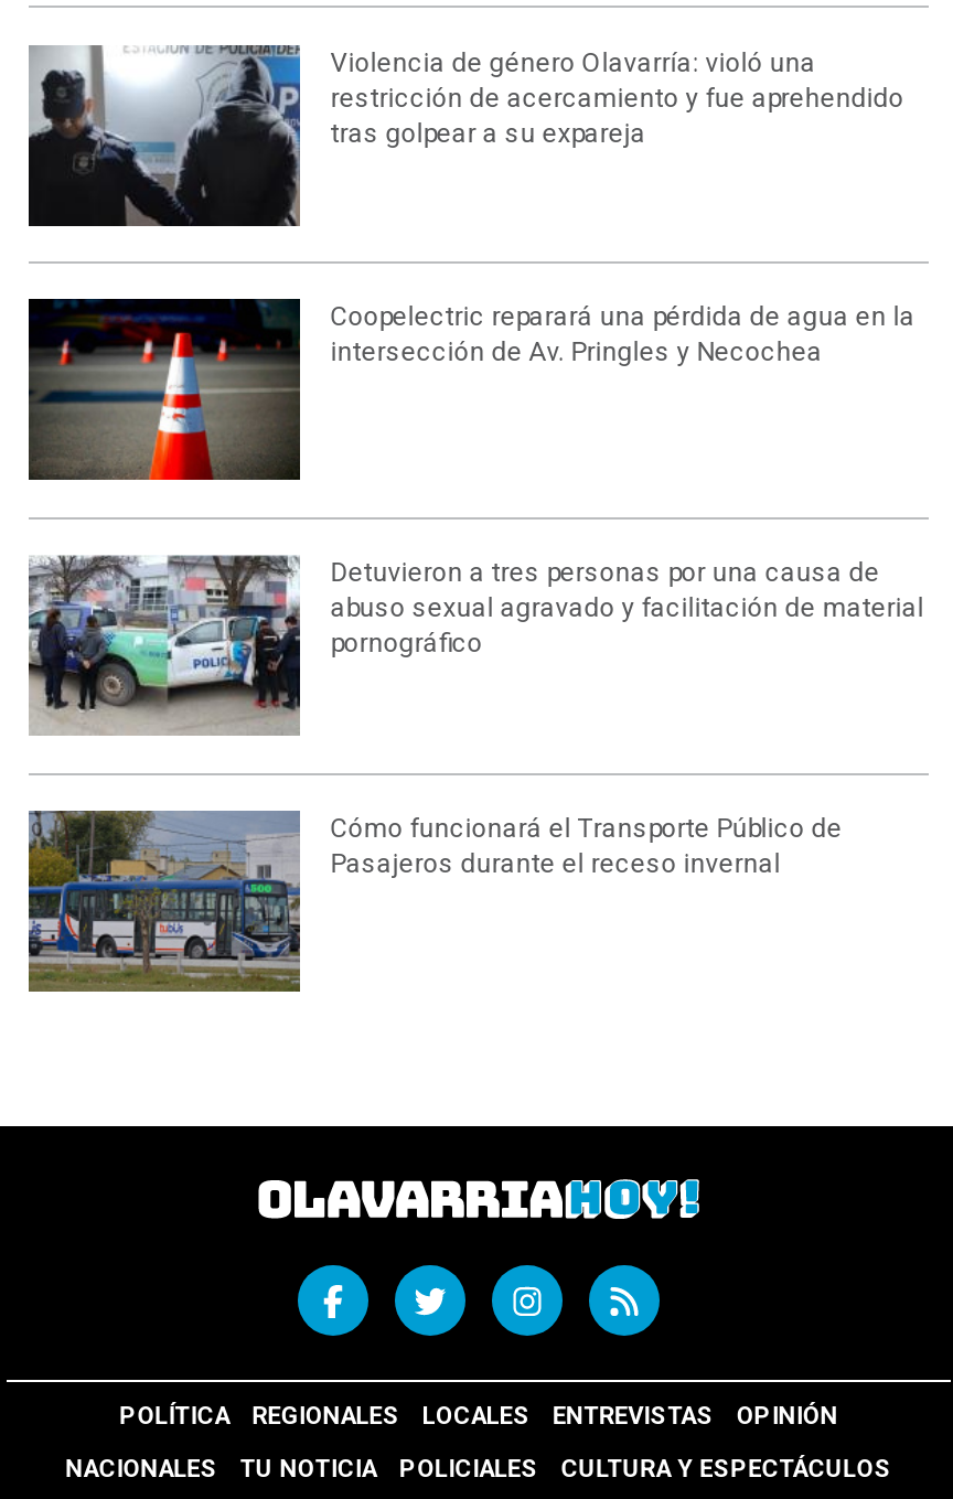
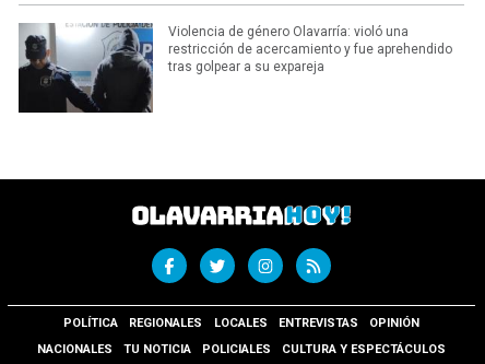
[26,297,915,482] [image] | Coopelectric reparará una pérdida de agua en la | intersección de Av. Pringles y Necochea -> none
[26,553,924,736] [image] | Detuvieron a tres personas por una causa de | abuso sexual agravado y facilitación de material | pornográfico -> none
[26,809,842,992] [image] | Cómo funcionará el Transporte Público de | Pasajeros durante el receso invernal -> none

